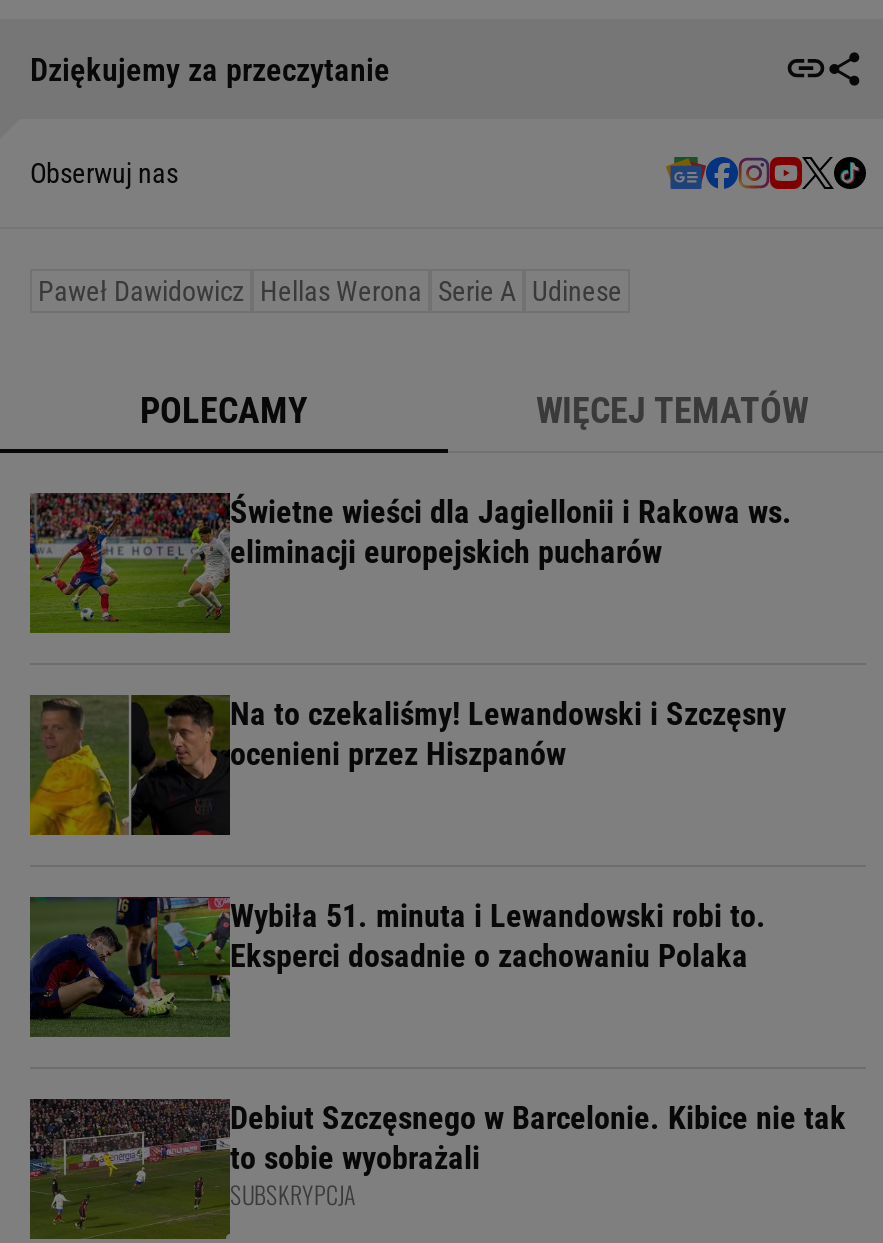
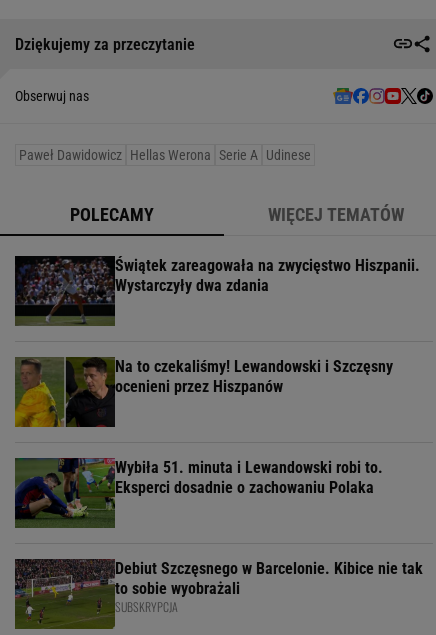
[28,491,792,635] [image] | Świetne wieści dla Jagiellonii i Rakowa ws. | eliminacji europejskich pucharów -> [14,255,420,326] [image] | Świątek zareagowała na zwycięstwo Hiszpanii. | Wystarczyły dwa zdania

